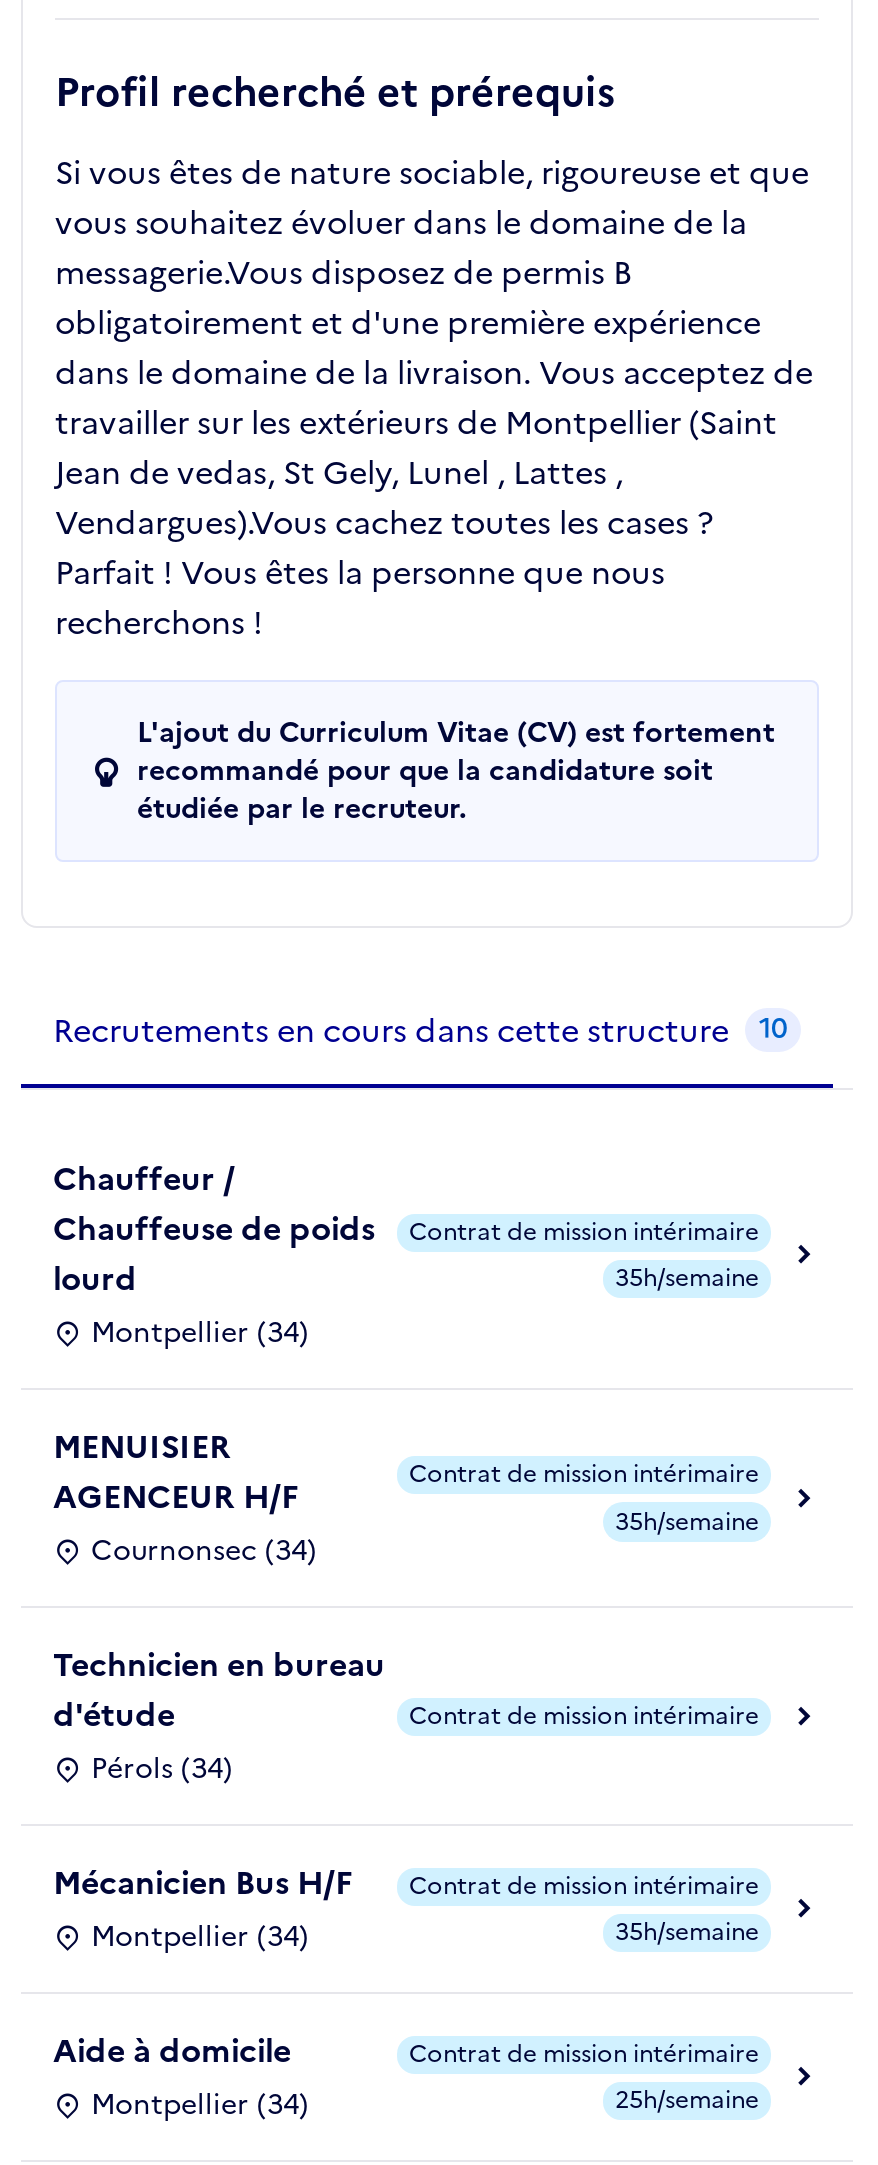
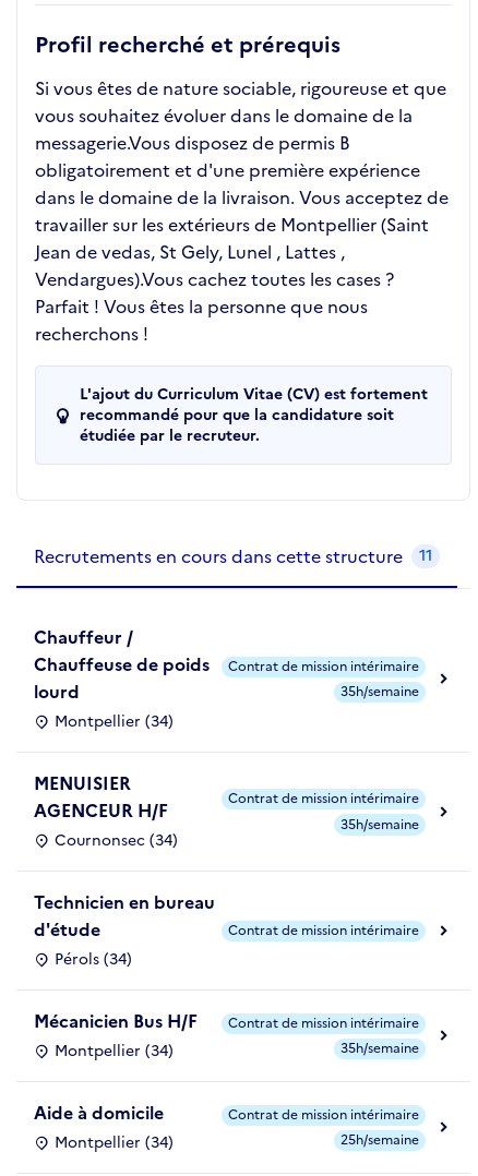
[759,1008,787,1050] 10 -> [419,545,432,567] 11

